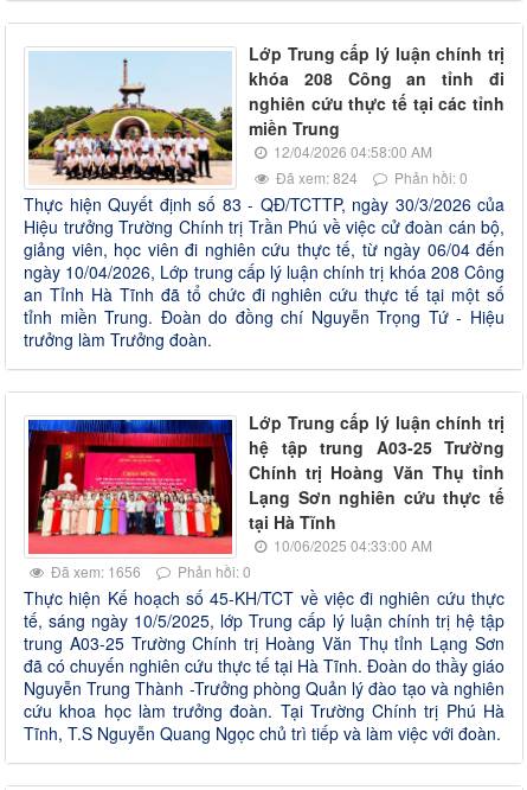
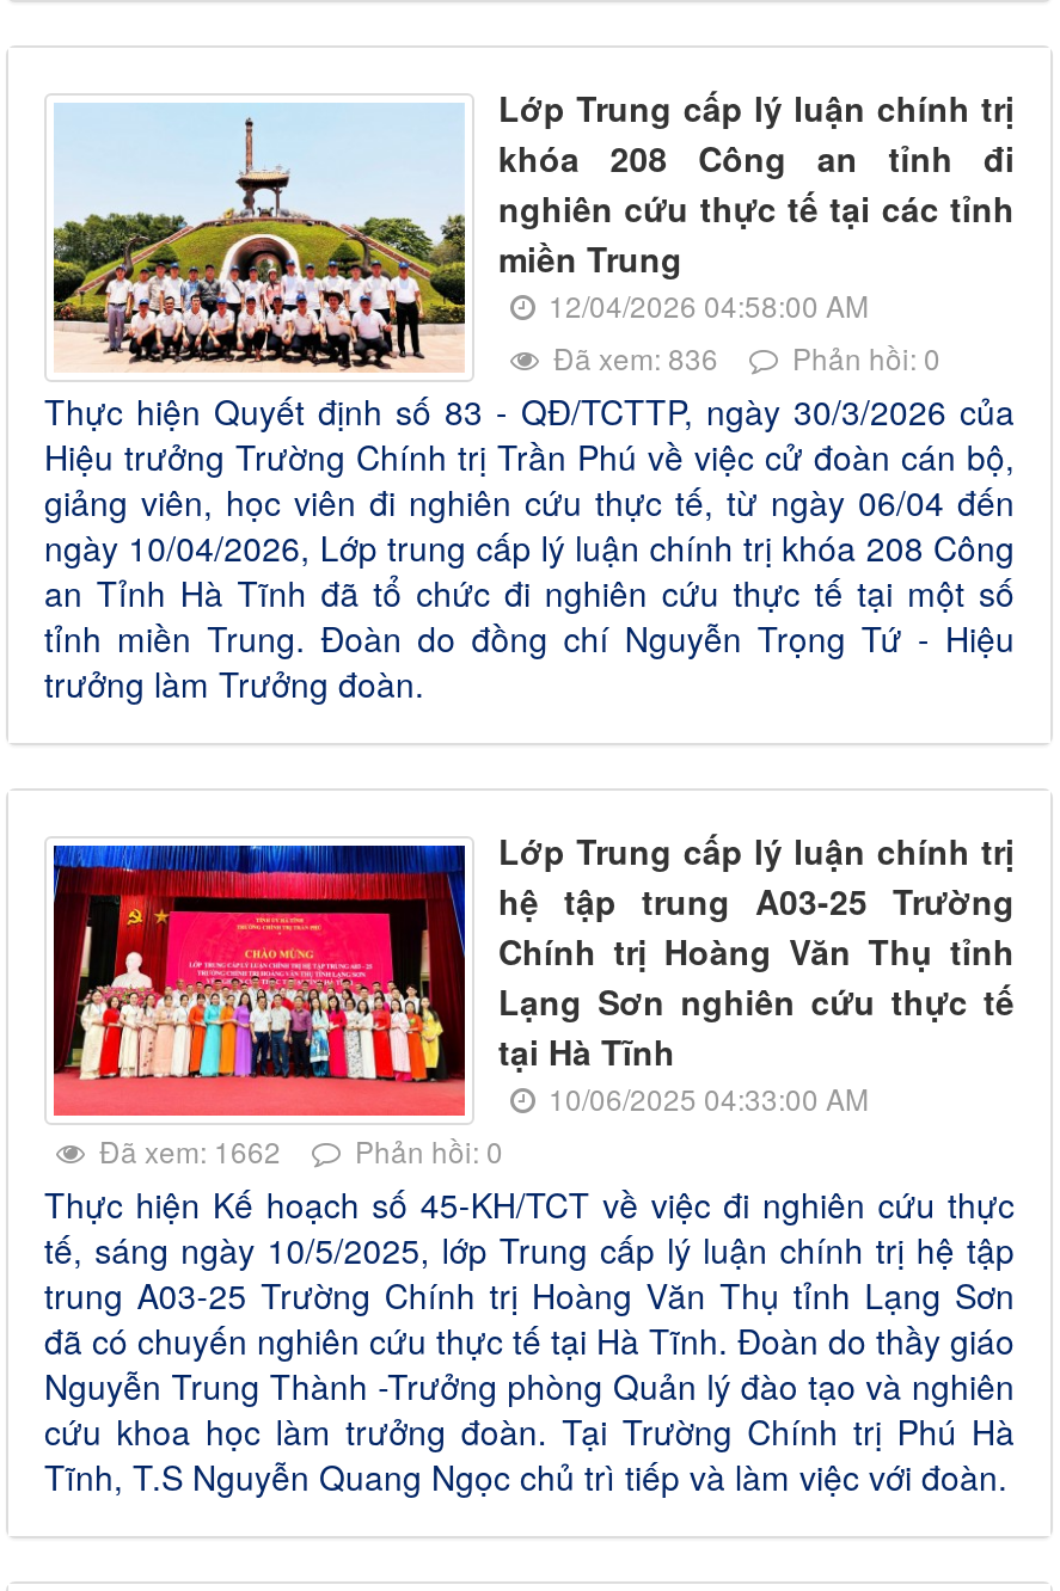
[272,167,468,188] Đã xem: 824 Phản hồi: 0 -> [546,337,940,378] Đã xem: 836 Phản hồi: 0
[47,561,251,581] Đã xem: 1656 Phản hồi: 0 -> [92,1130,503,1171] Đã xem: 1662 Phản hồi: 0

